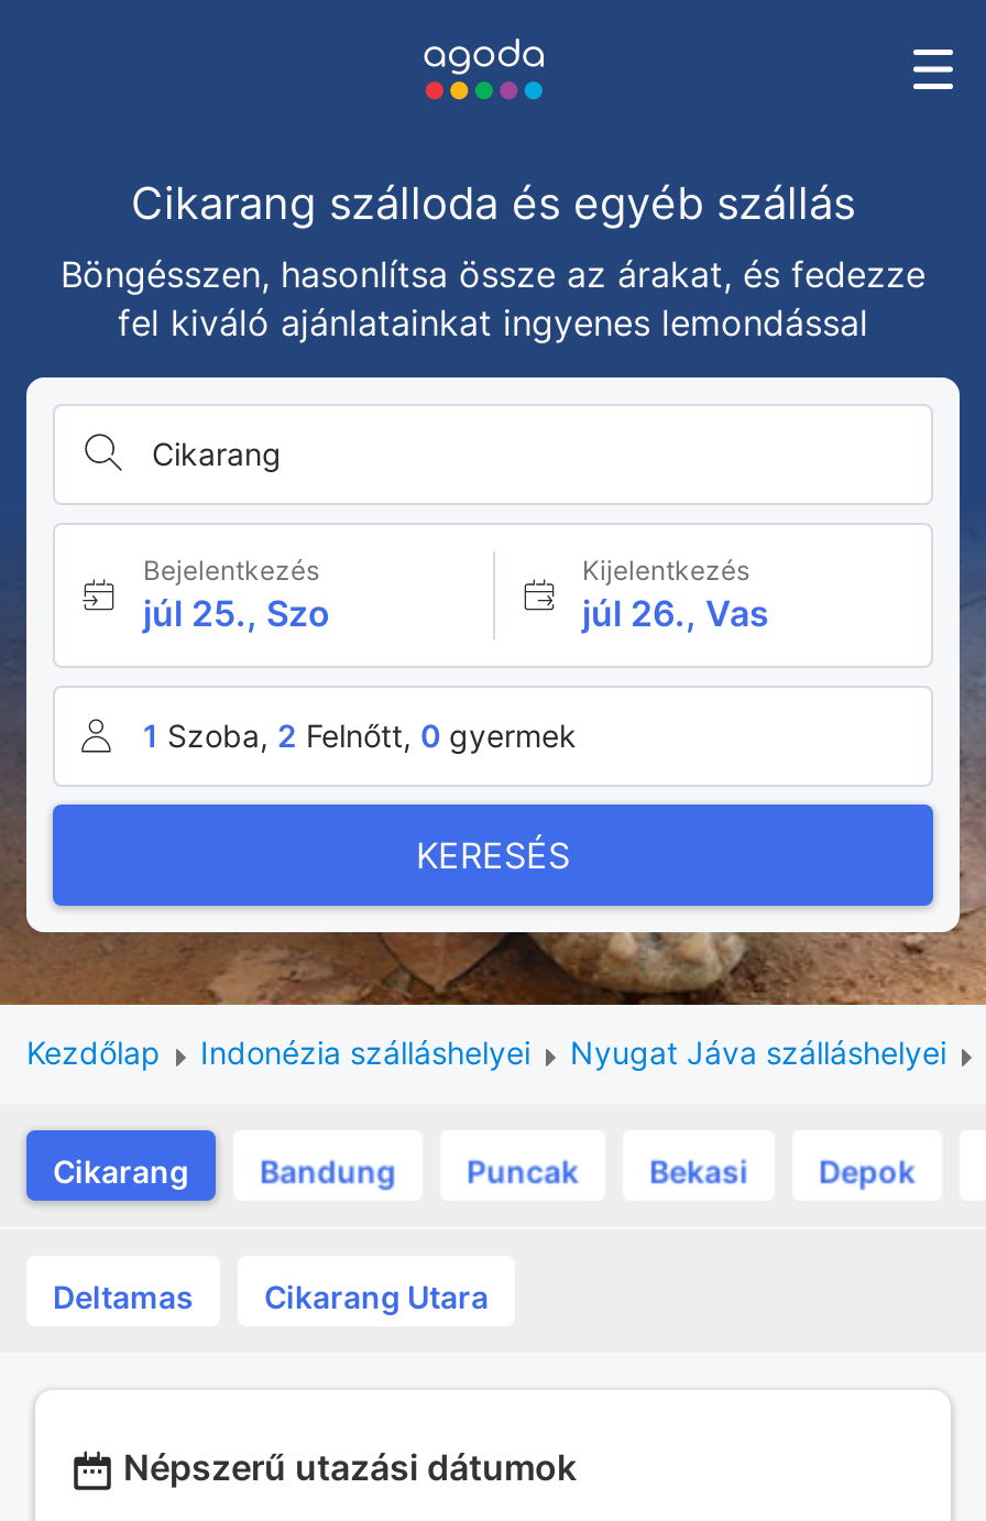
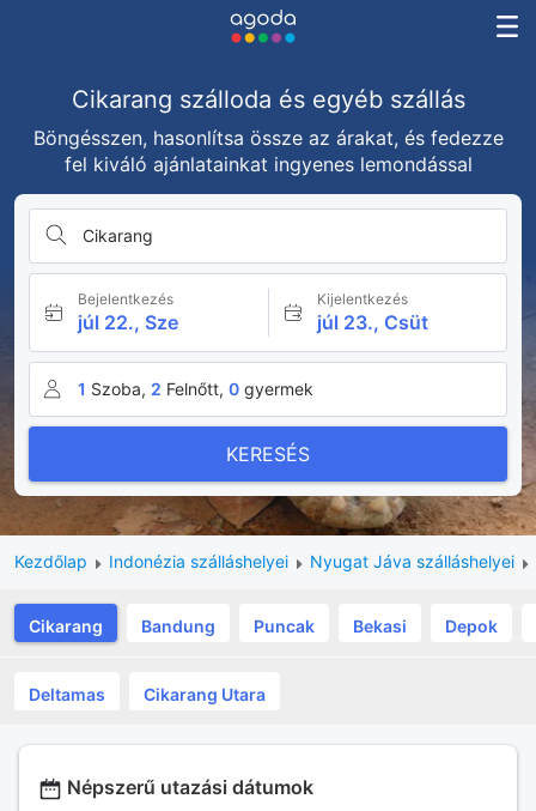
[143,591,330,635] júl 25., Szo -> [78,310,178,334] júl 22., Sze
[582,591,769,635] júl 26., Vas -> [316,310,428,334] júl 23., Csüt

